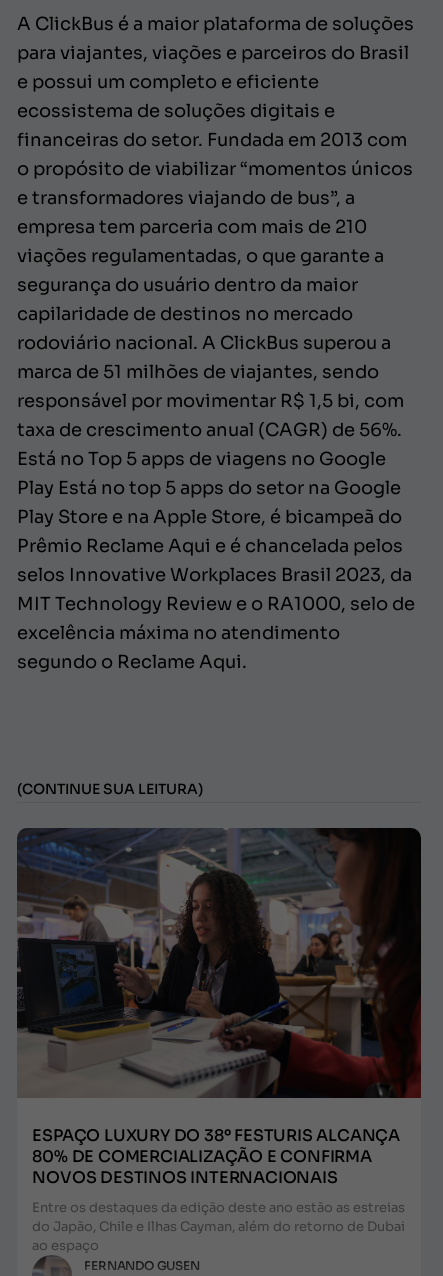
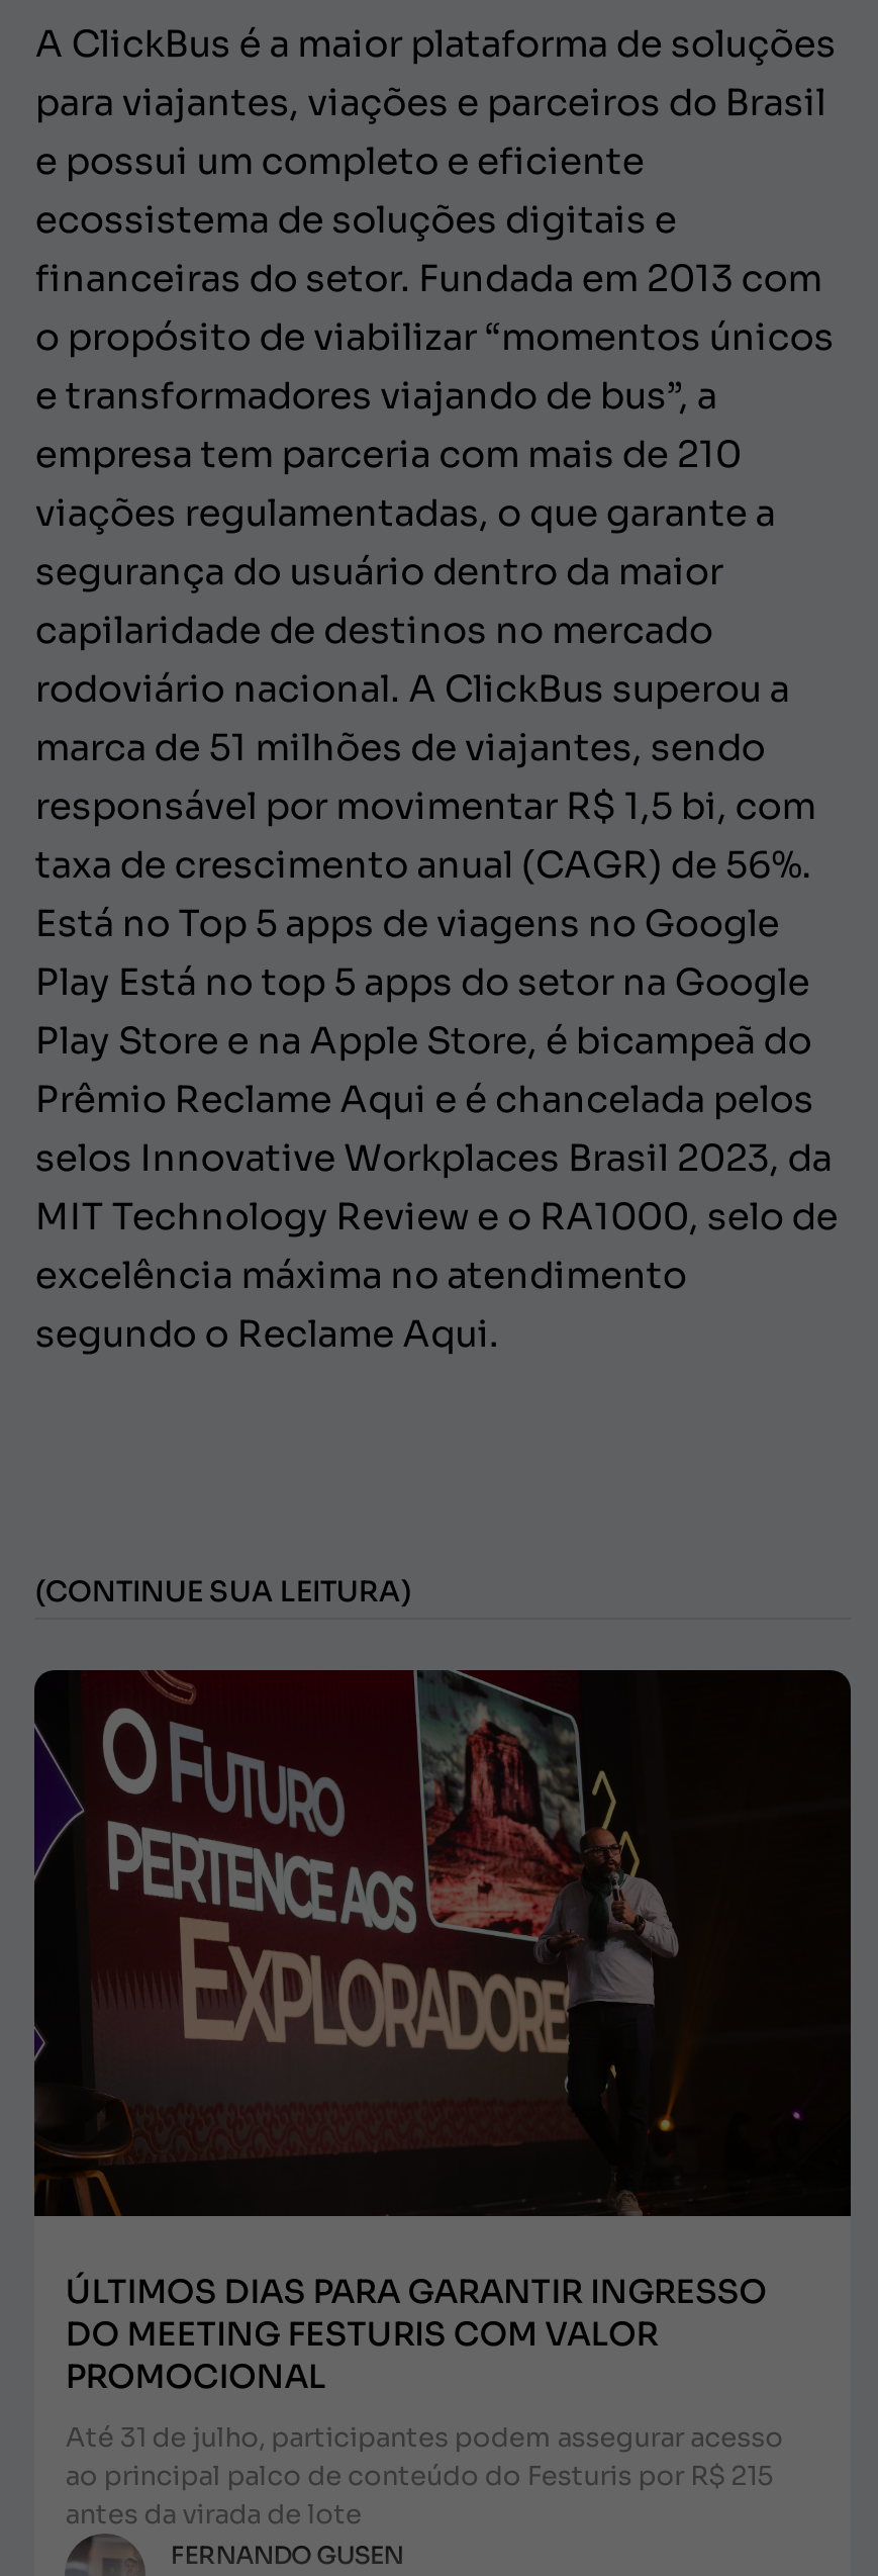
[16,827,422,1188] [image] | ESPAÇO LUXURY DO 38º FESTURIS ALCANÇA | 80% DE COMERCIALIZAÇÃO E CONFIRMA | NOVOS DESTINOS INTERNACIONAIS -> [32,1668,853,2398] [image] | ÚLTIMOS DIAS PARA GARANTIR INGRESSO | DO MEETING FESTURIS COM VALOR | PROMOCIONAL
[32,1199,404,1254] Entre os destaques da edição deste ano estão as estreias | do Japão, Chile e Ilhas Cayman, além do retorno de Dubai | ao espaço -> [65,2420,783,2532] Até 31 de julho, participantes podem assegurar acesso | ao principal palco de conteúdo do Festuris por R$ 215 | antes da virada de lote

